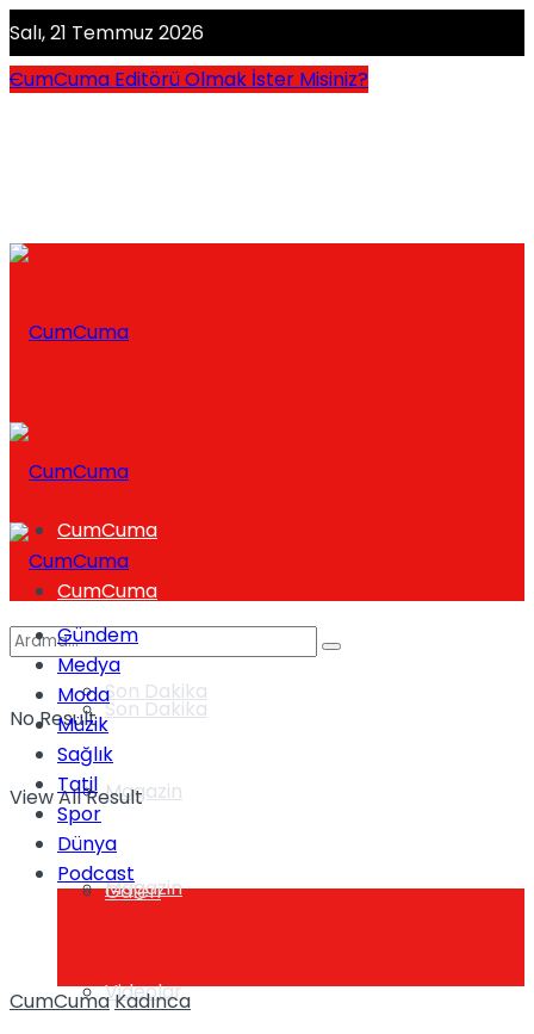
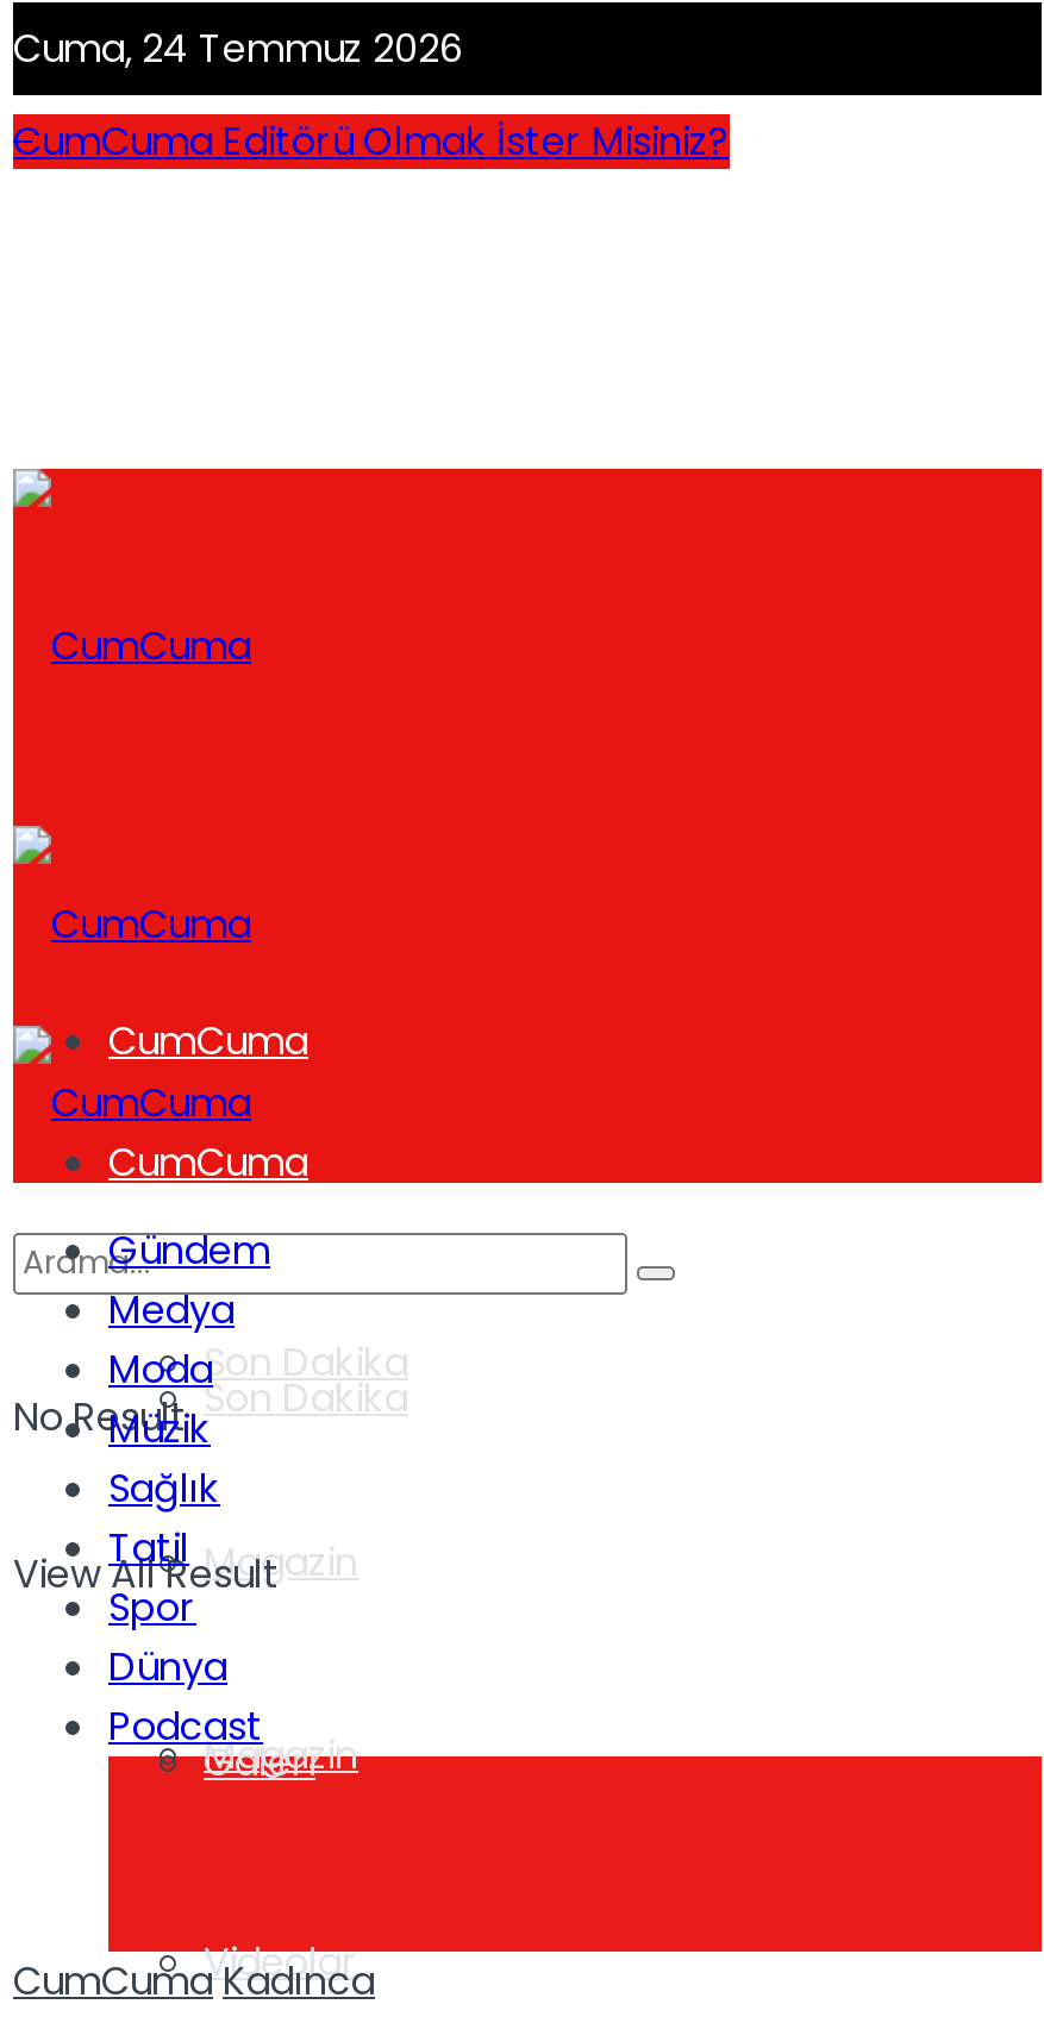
[10,19,204,47] Salı, 21 Temmuz 2026 -> [13,21,463,76] Cuma, 24 Temmuz 2026

